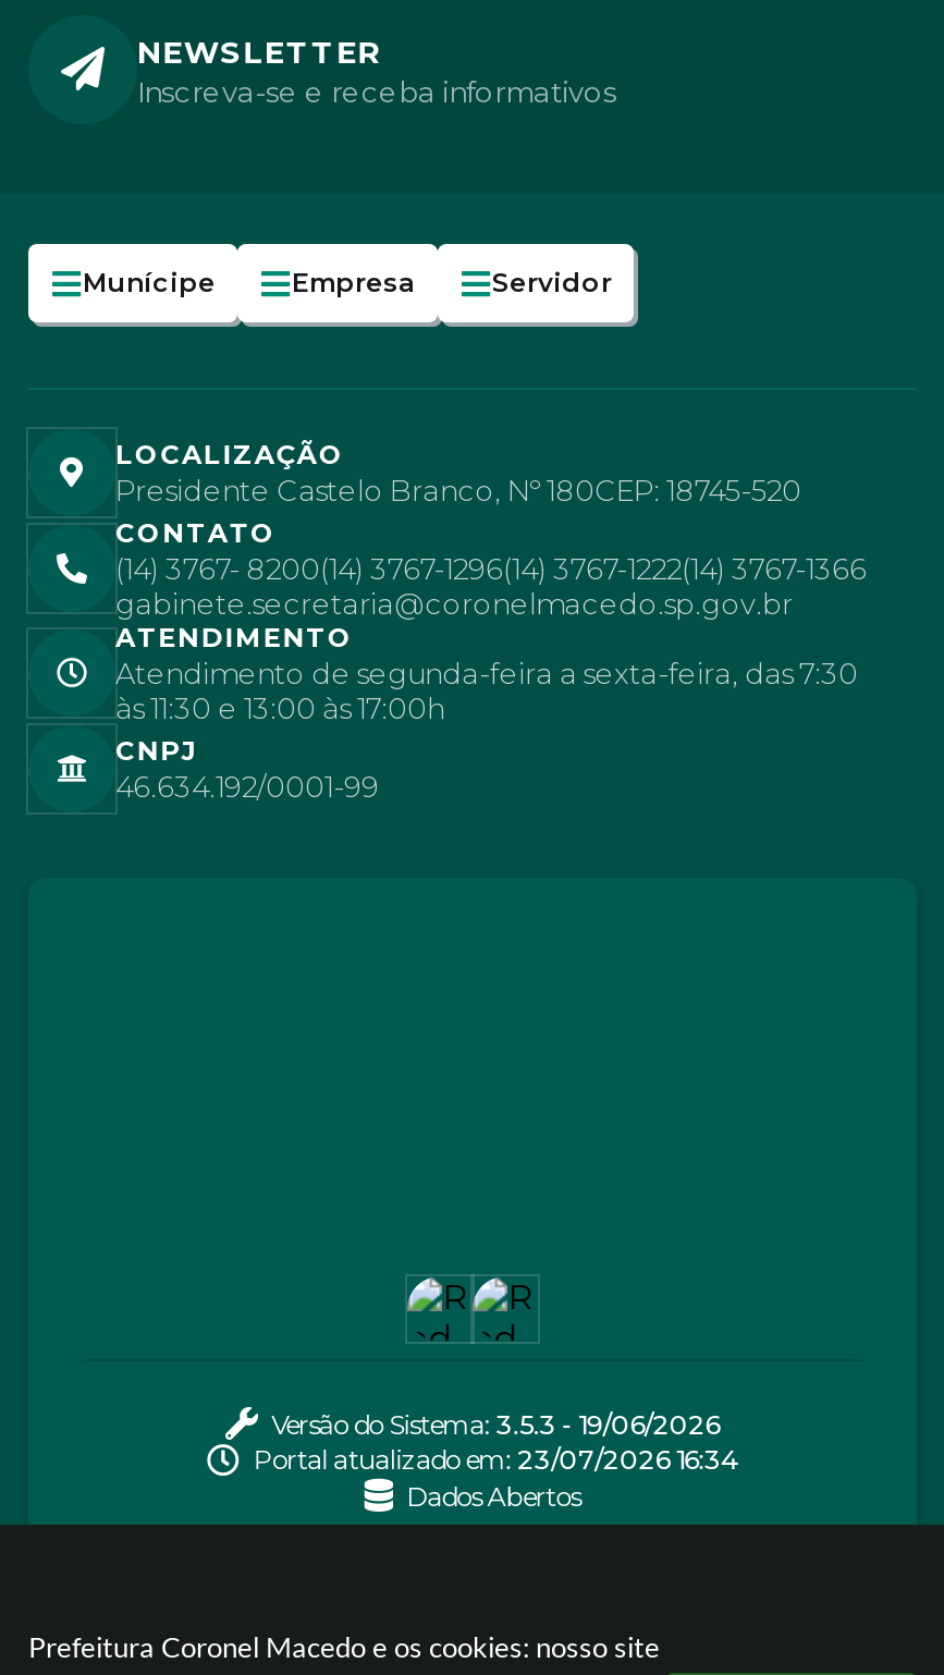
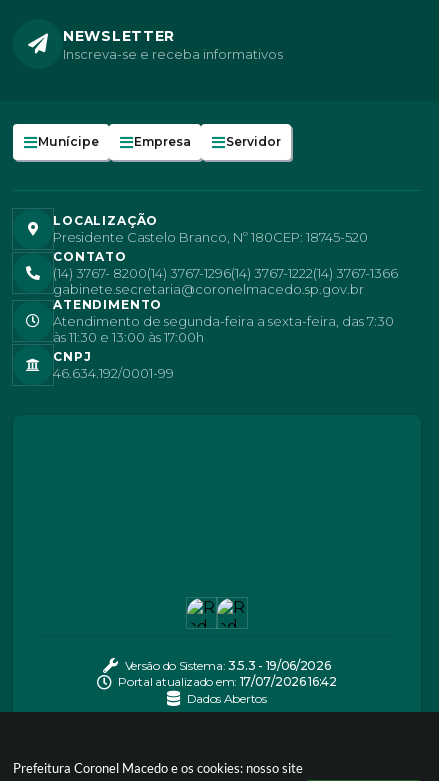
[253,1444,738,1476] Portal atualizado em: 23/07/2026 16:34 -> [118,675,337,690] Portal atualizado em: 17/07/2026 16:42

